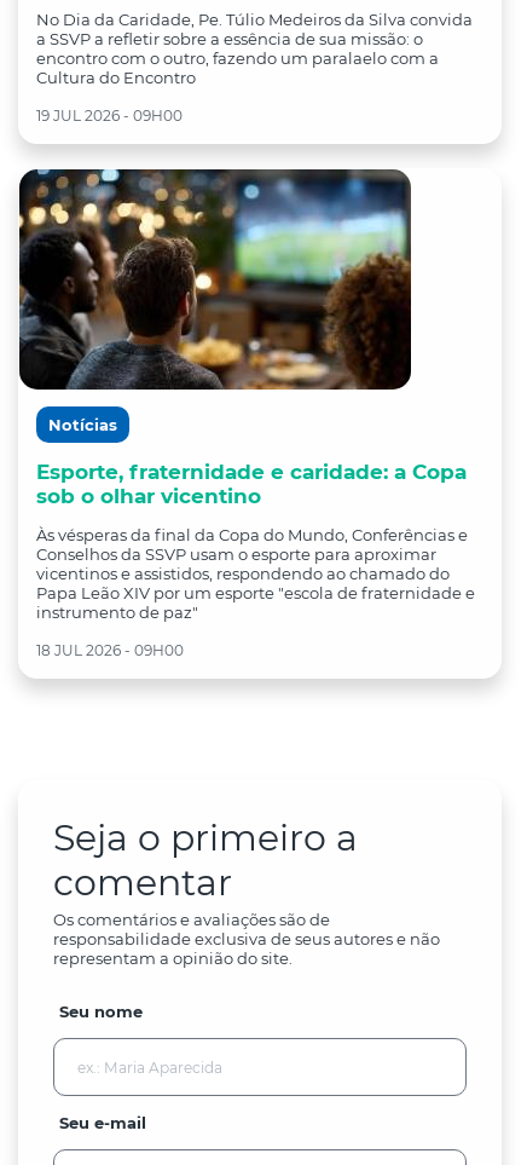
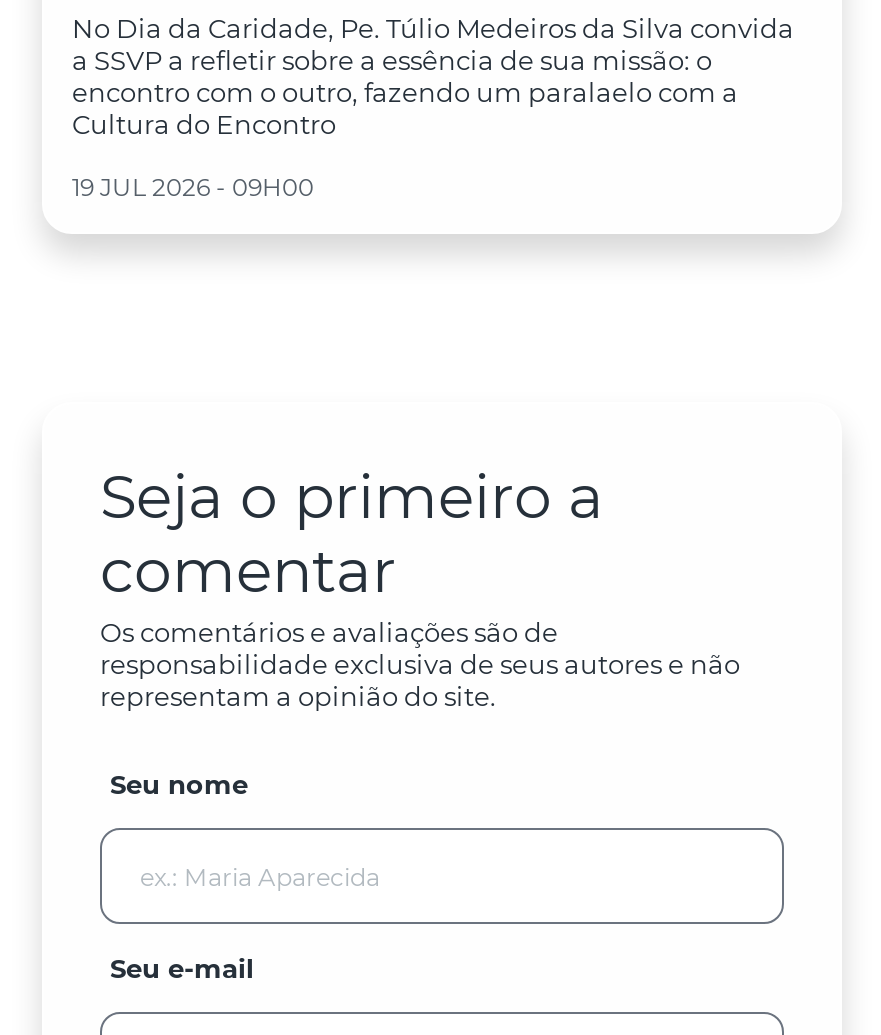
[18,168,475,659] [image] | Notícias | Esporte, fraternidade e caridade: a Copa | sob o olhar vicentino | Às vésperas da final da Copa do Mundo, Conferências e | Conselhos da SSVP usam o esporte para aproximar | vicentinos e assistidos, respondendo ao chamado do | Papa Leão XIV por um esporte "escola de fraternidade e | instrumento de paz" | 18 JUL 2026 - 09H00 -> none

